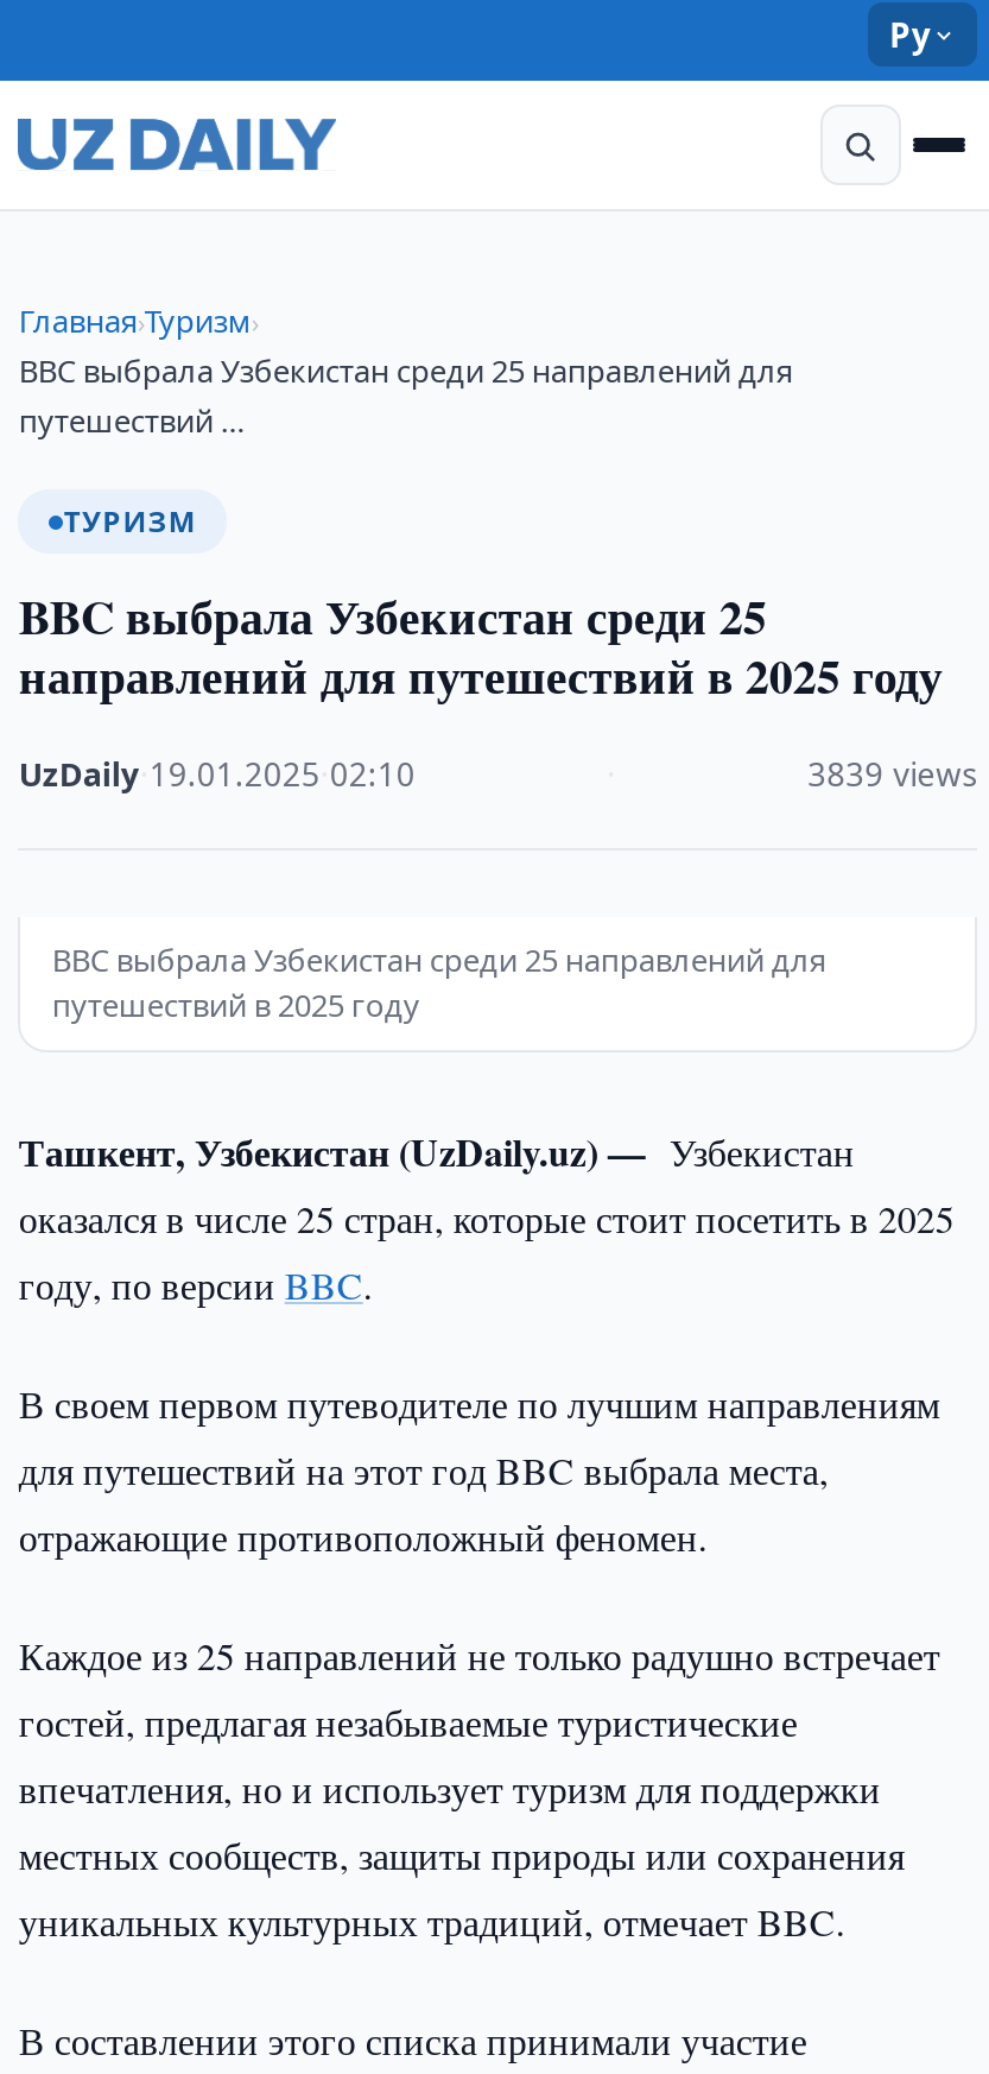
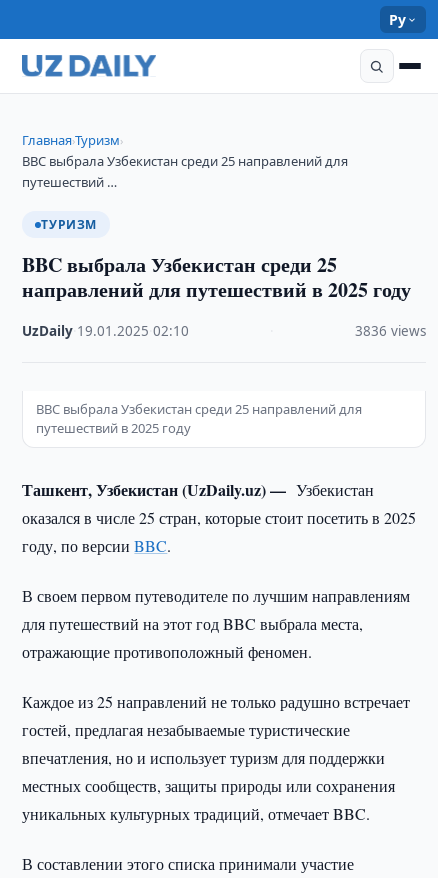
[808,753,976,796] 3839 views -> [355,322,426,340] 3836 views

